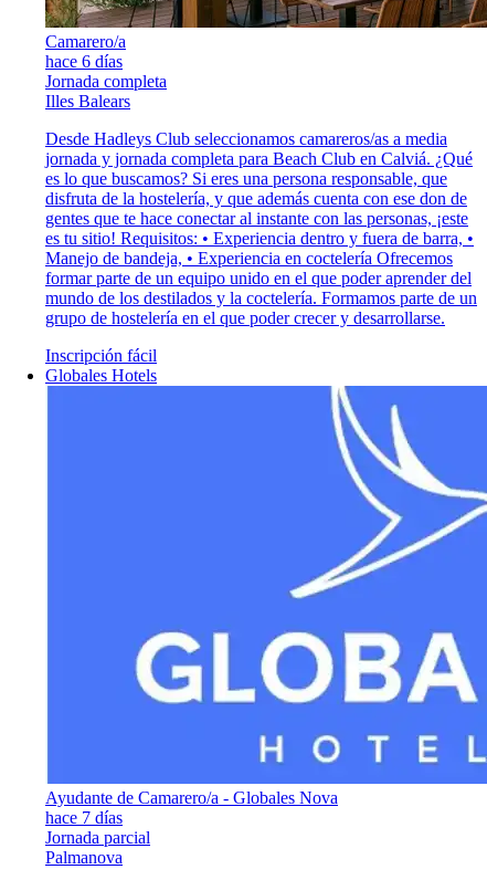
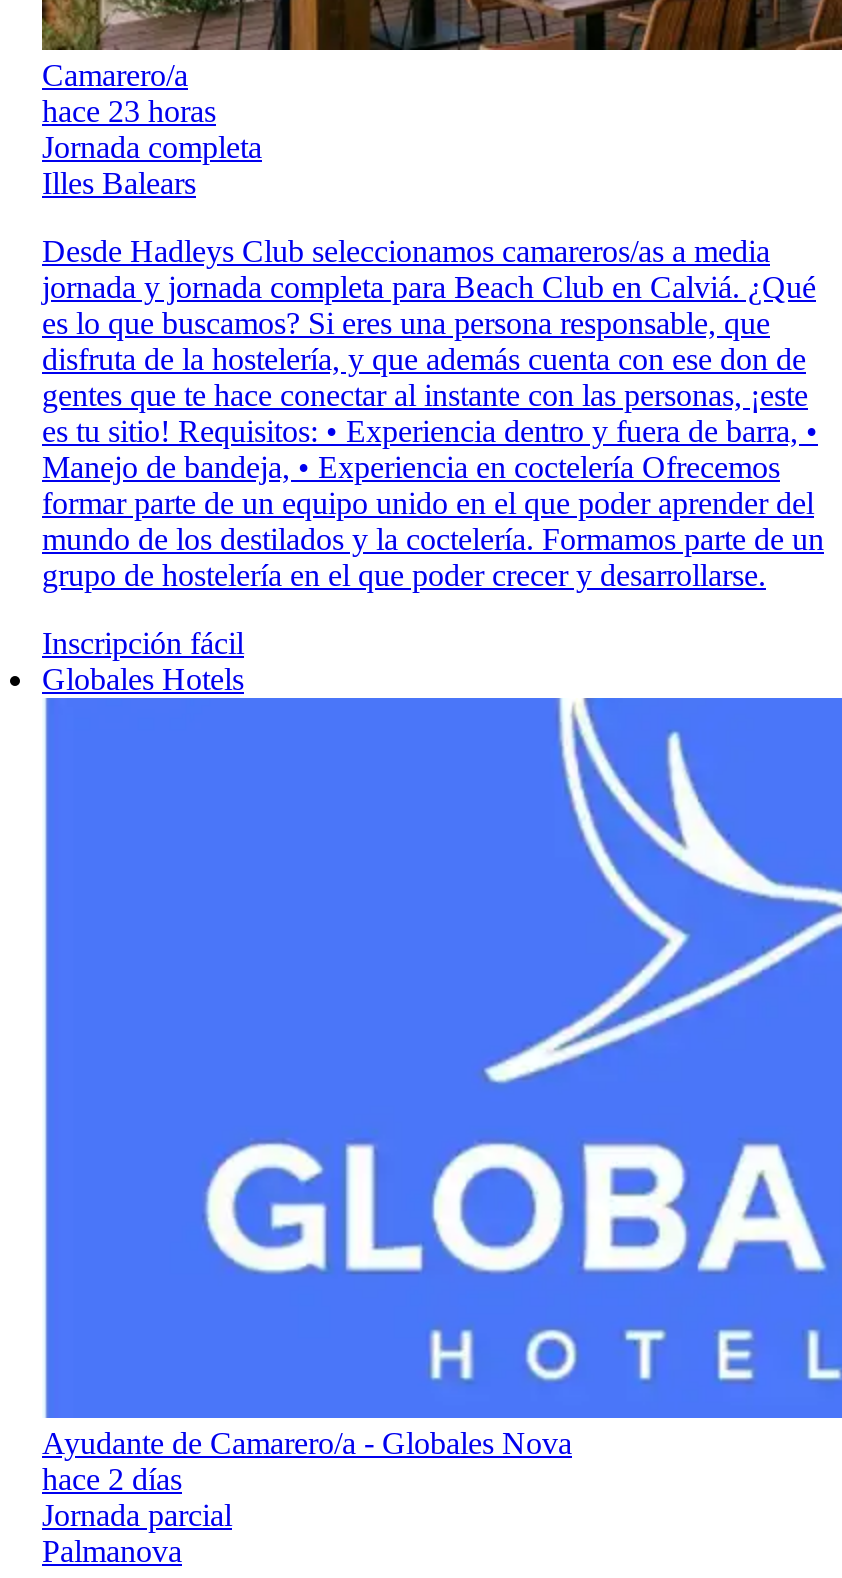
[45,52,123,71] hace 6 días -> [42,94,216,128] hace 23 horas
[45,808,123,827] hace 7 días -> [42,1462,182,1496] hace 2 días

